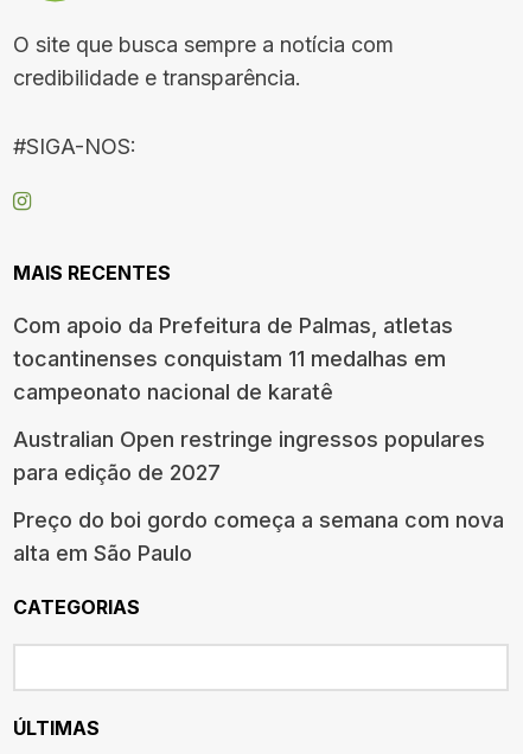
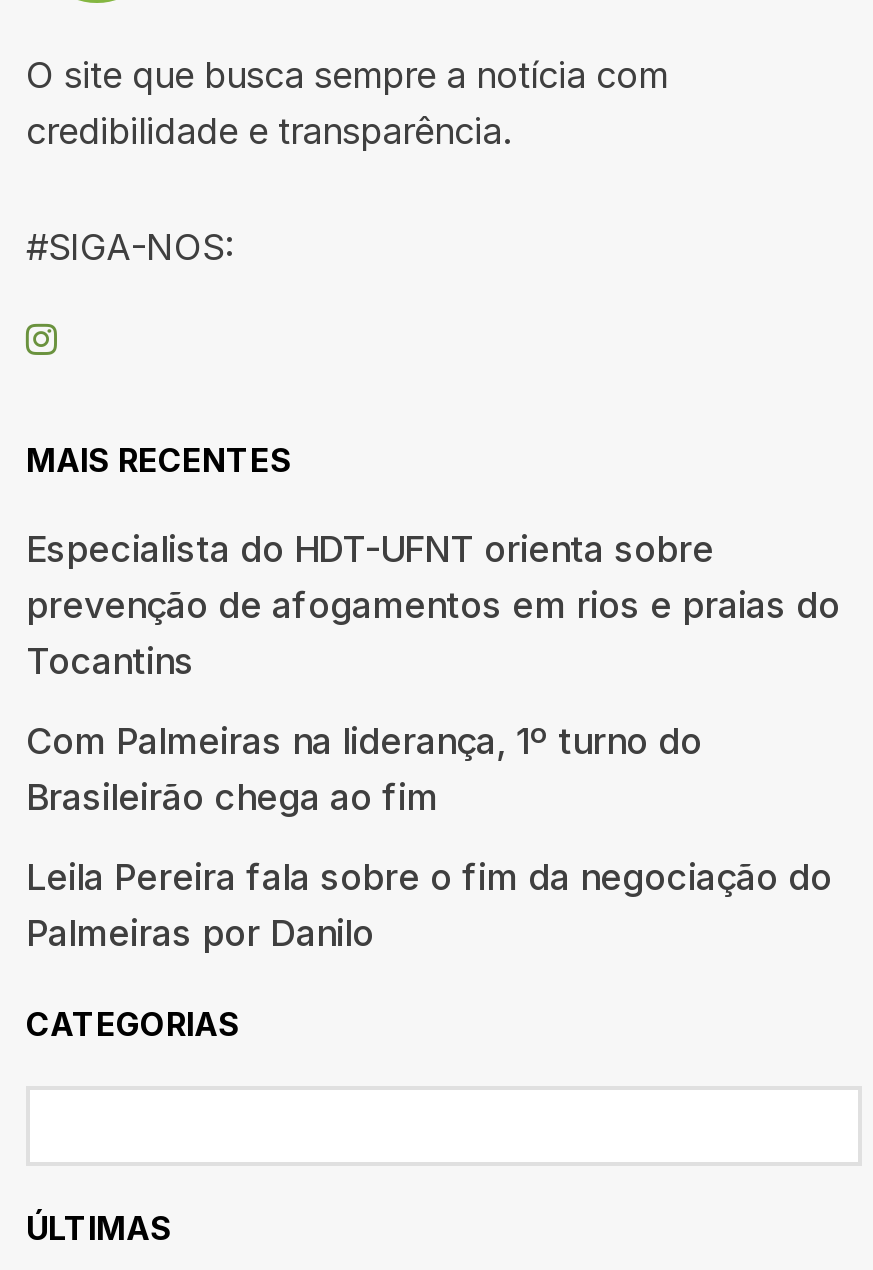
[13,313,453,404] Com apoio da Prefeitura de Palmas, atletas | tocantinenses conquistam 11 medalhas em | campeonato nacional de karatê -> [26,528,840,682] Especialista do HDT-UFNT orienta sobre | prevenção de afogamentos em rios e praias do | Tocantins
[13,427,485,485] Australian Open restringe ingressos populares | para edição de 2027 -> [26,720,702,818] Com Palmeiras na liderança, 1º turno do | Brasileirão chega ao fim
[13,507,504,565] Preço do boi gordo começa a semana com nova | alta em São Paulo -> [26,856,832,954] Leila Pereira fala sobre o fim da negociação do | Palmeiras por Danilo

